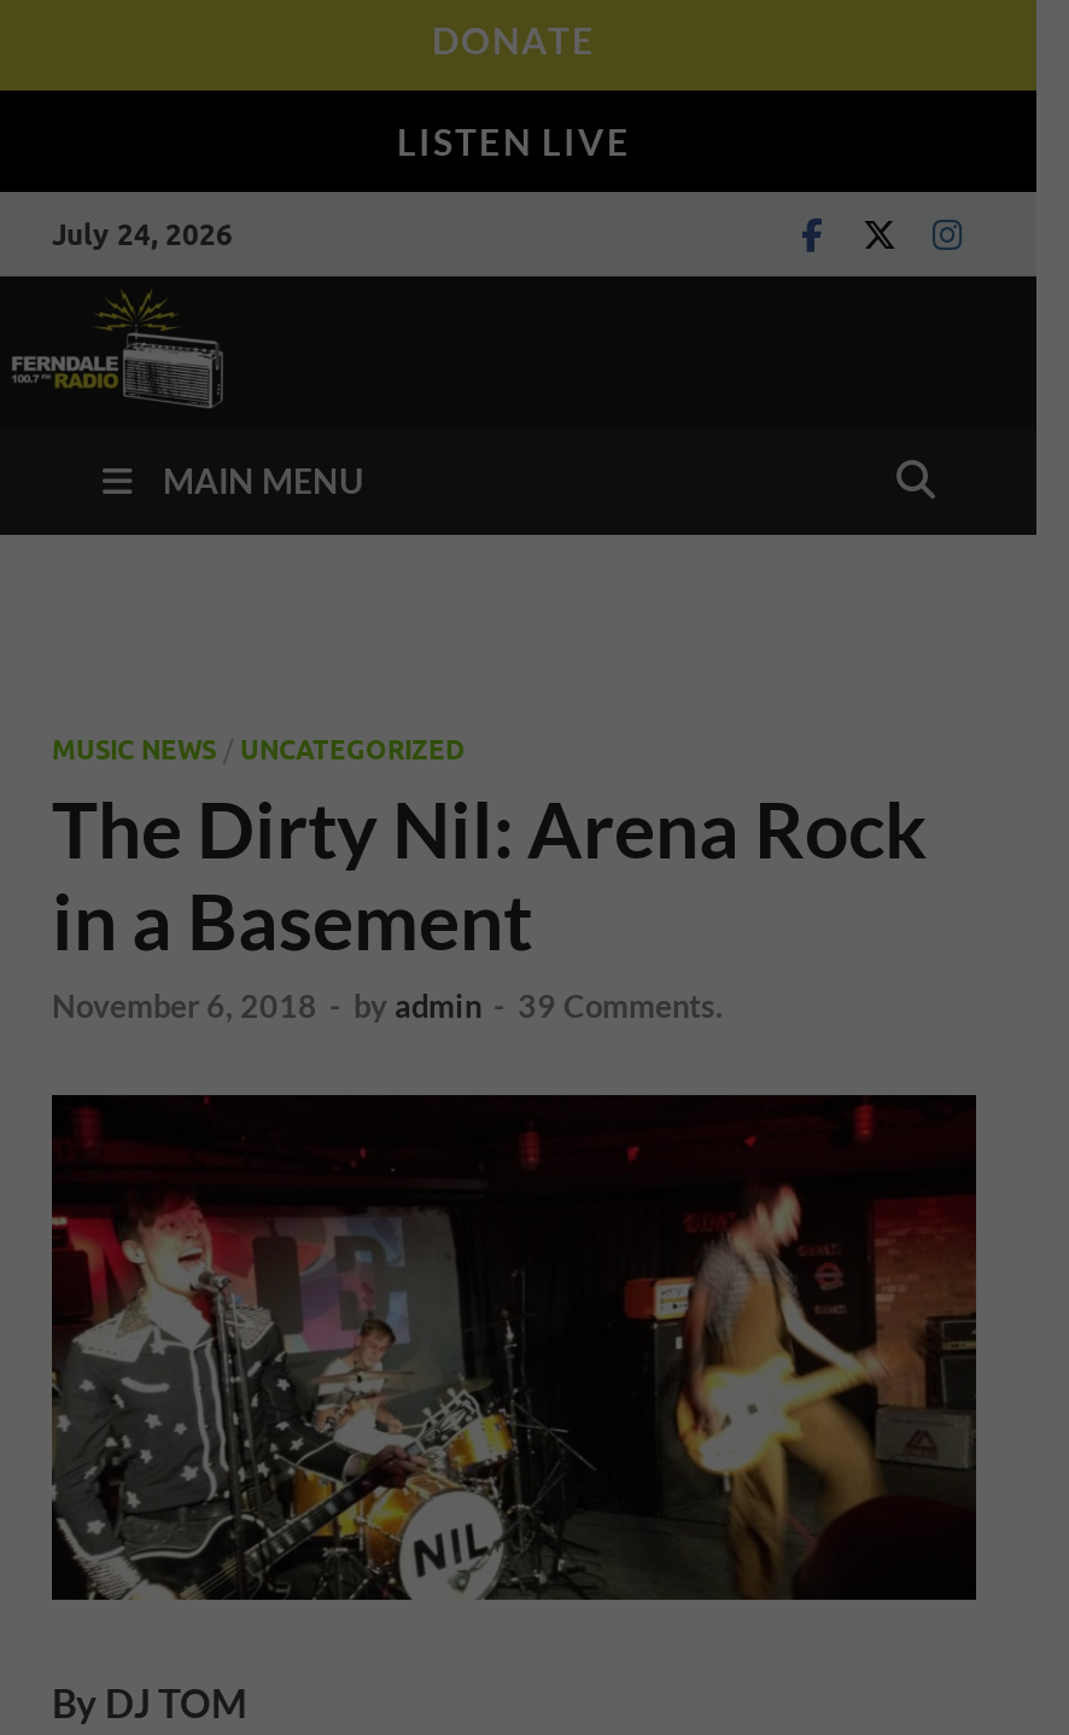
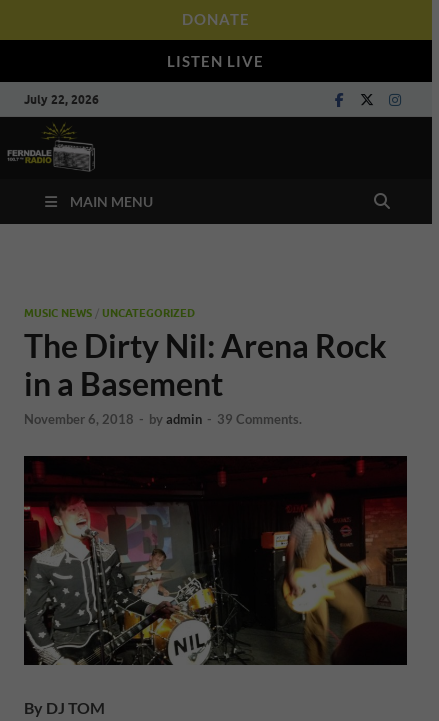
[52,215,233,251] July 24, 2026 -> [24,91,99,106] July 22, 2026

